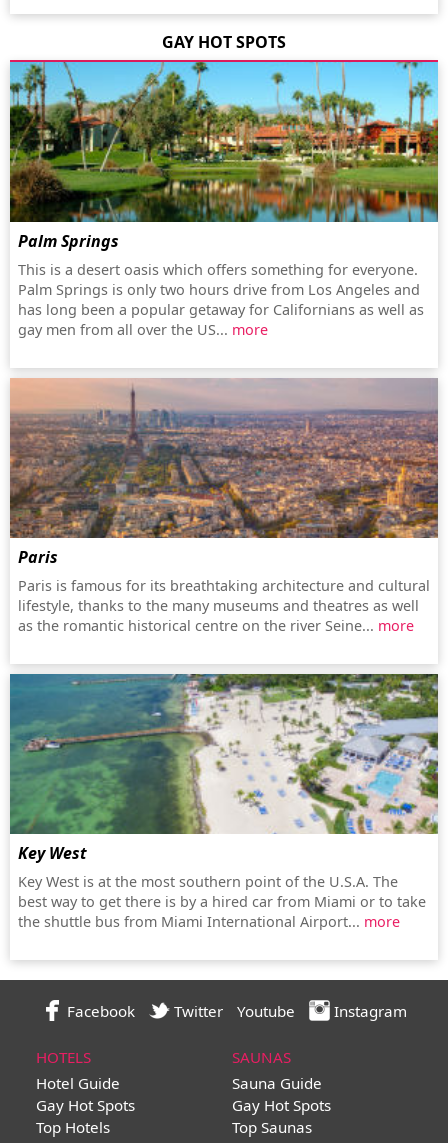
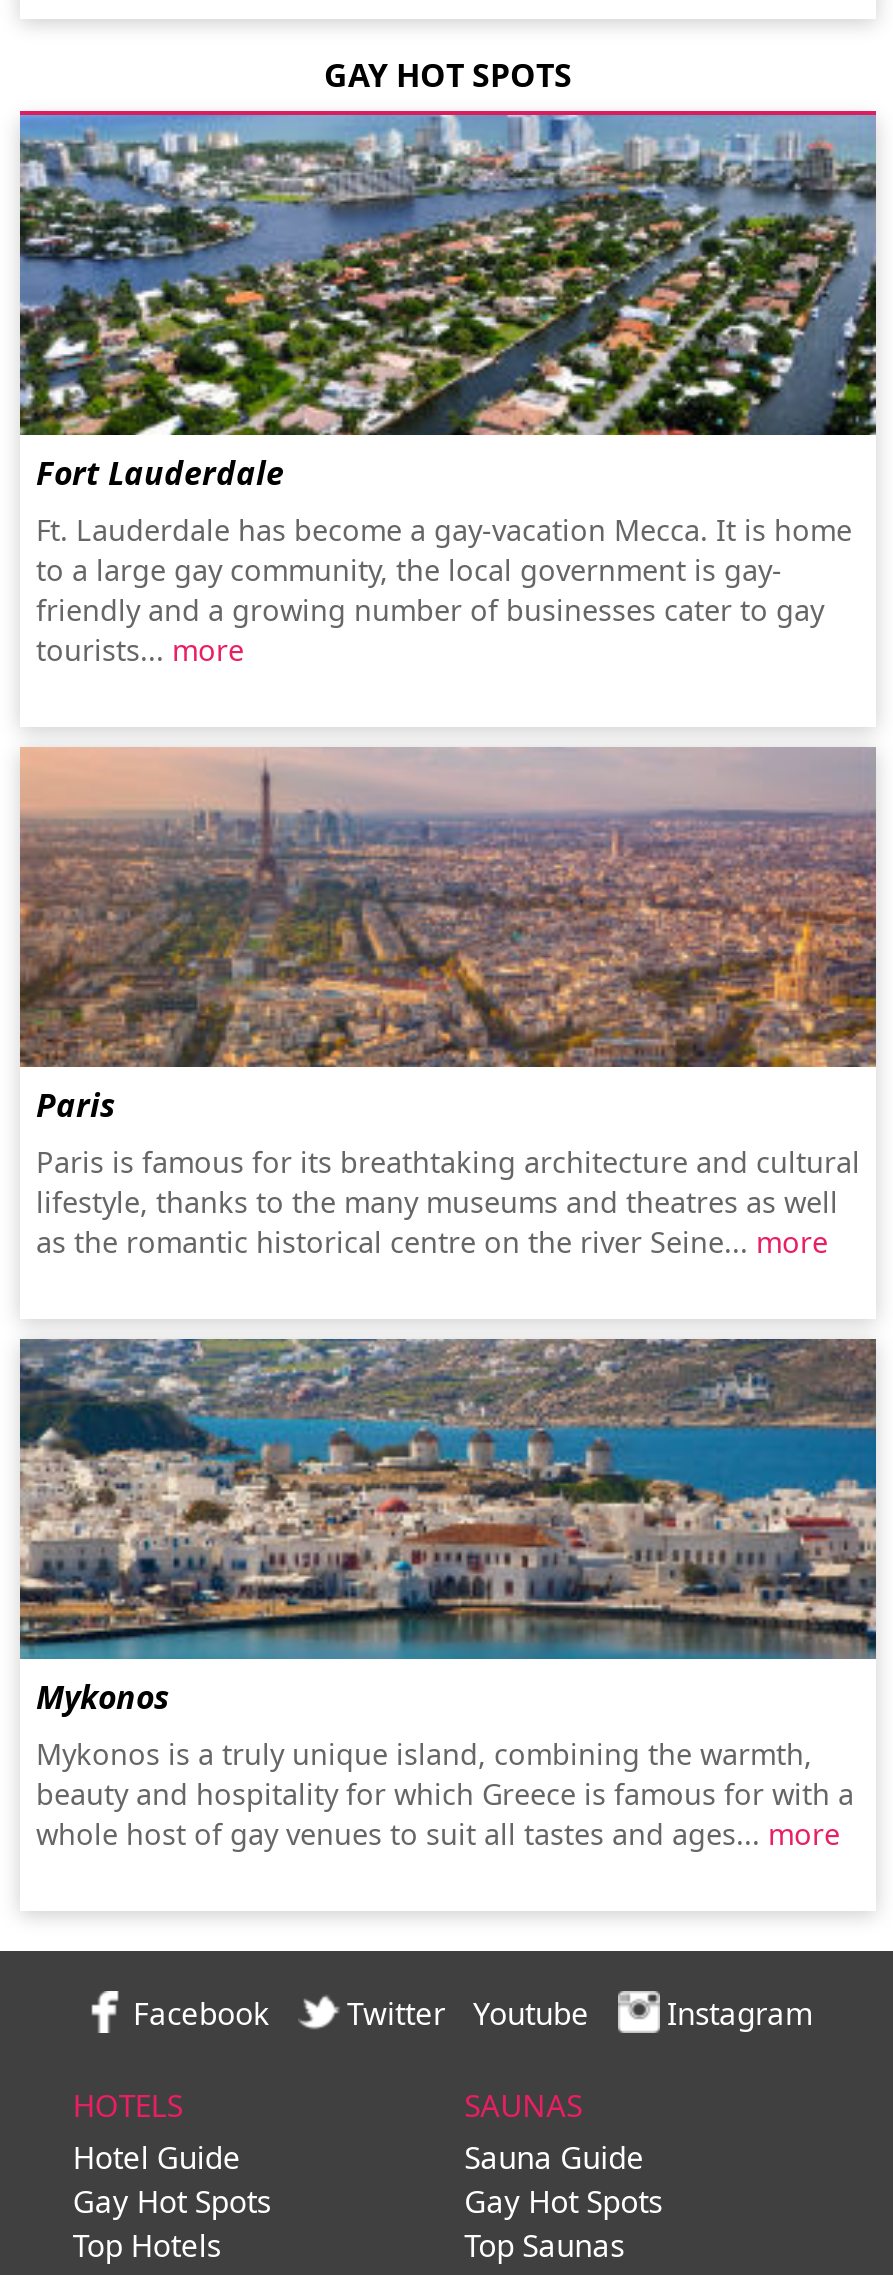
[9,61,439,339] [image] | Palm Springs | This is a desert oasis which offers something for everyone. | Palm Springs is only two hours drive from Los Angeles and | has long been a popular getaway for Californians as well as | gay men from all over the US... more -> [18,113,878,670] [image] | Fort Lauderdale | Ft. Lauderdale has become a gay-vacation Mecca. It is home | to a large gay community, the local government is gay- | friendly and a growing number of businesses cater to gay | tourists... more
[9,674,439,931] [image] | Key West | Key West is at the most southern point of the U.S.A. The | best way to get there is by a hired car from Miami or to take | the shuttle bus from Miami International Airport... more -> [18,1339,878,1854] [image] | Mykonos | Mykonos is a truly unique island, combining the warmth, | beauty and hospitality for which Greece is famous for with a | whole host of gay venues to suit all tastes and ages... more

